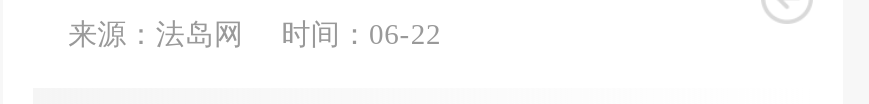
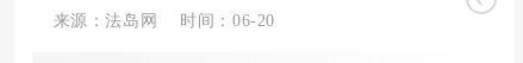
[68,18,441,50] 来源：法岛网 时间：06-22 -> [53,10,275,29] 来源：法岛网 时间：06-20

